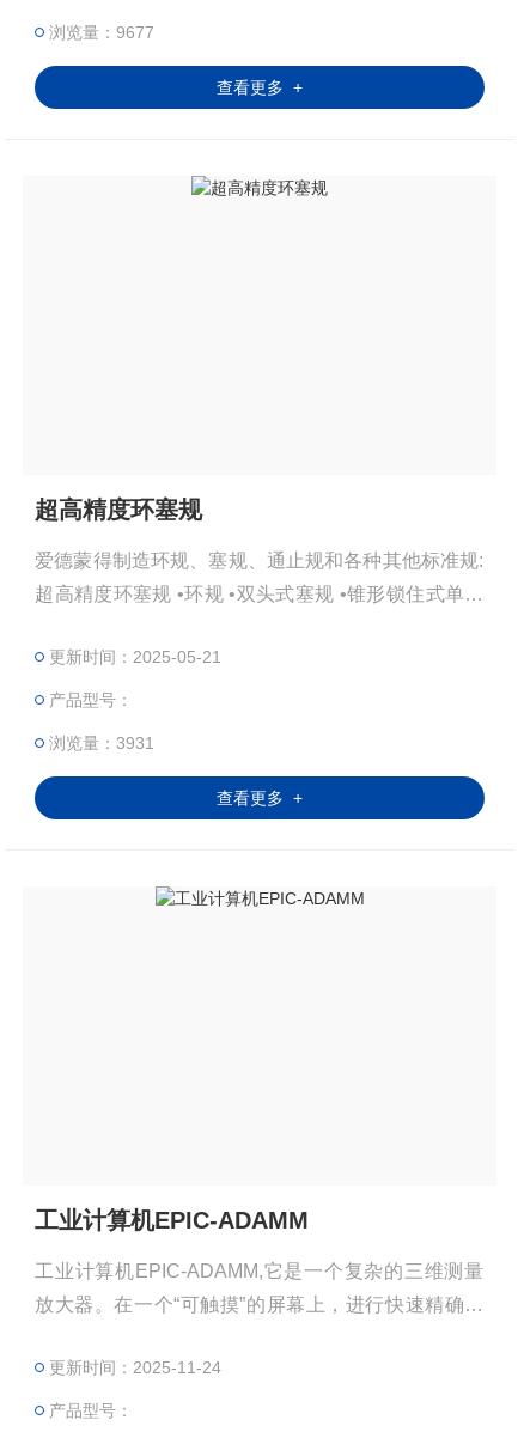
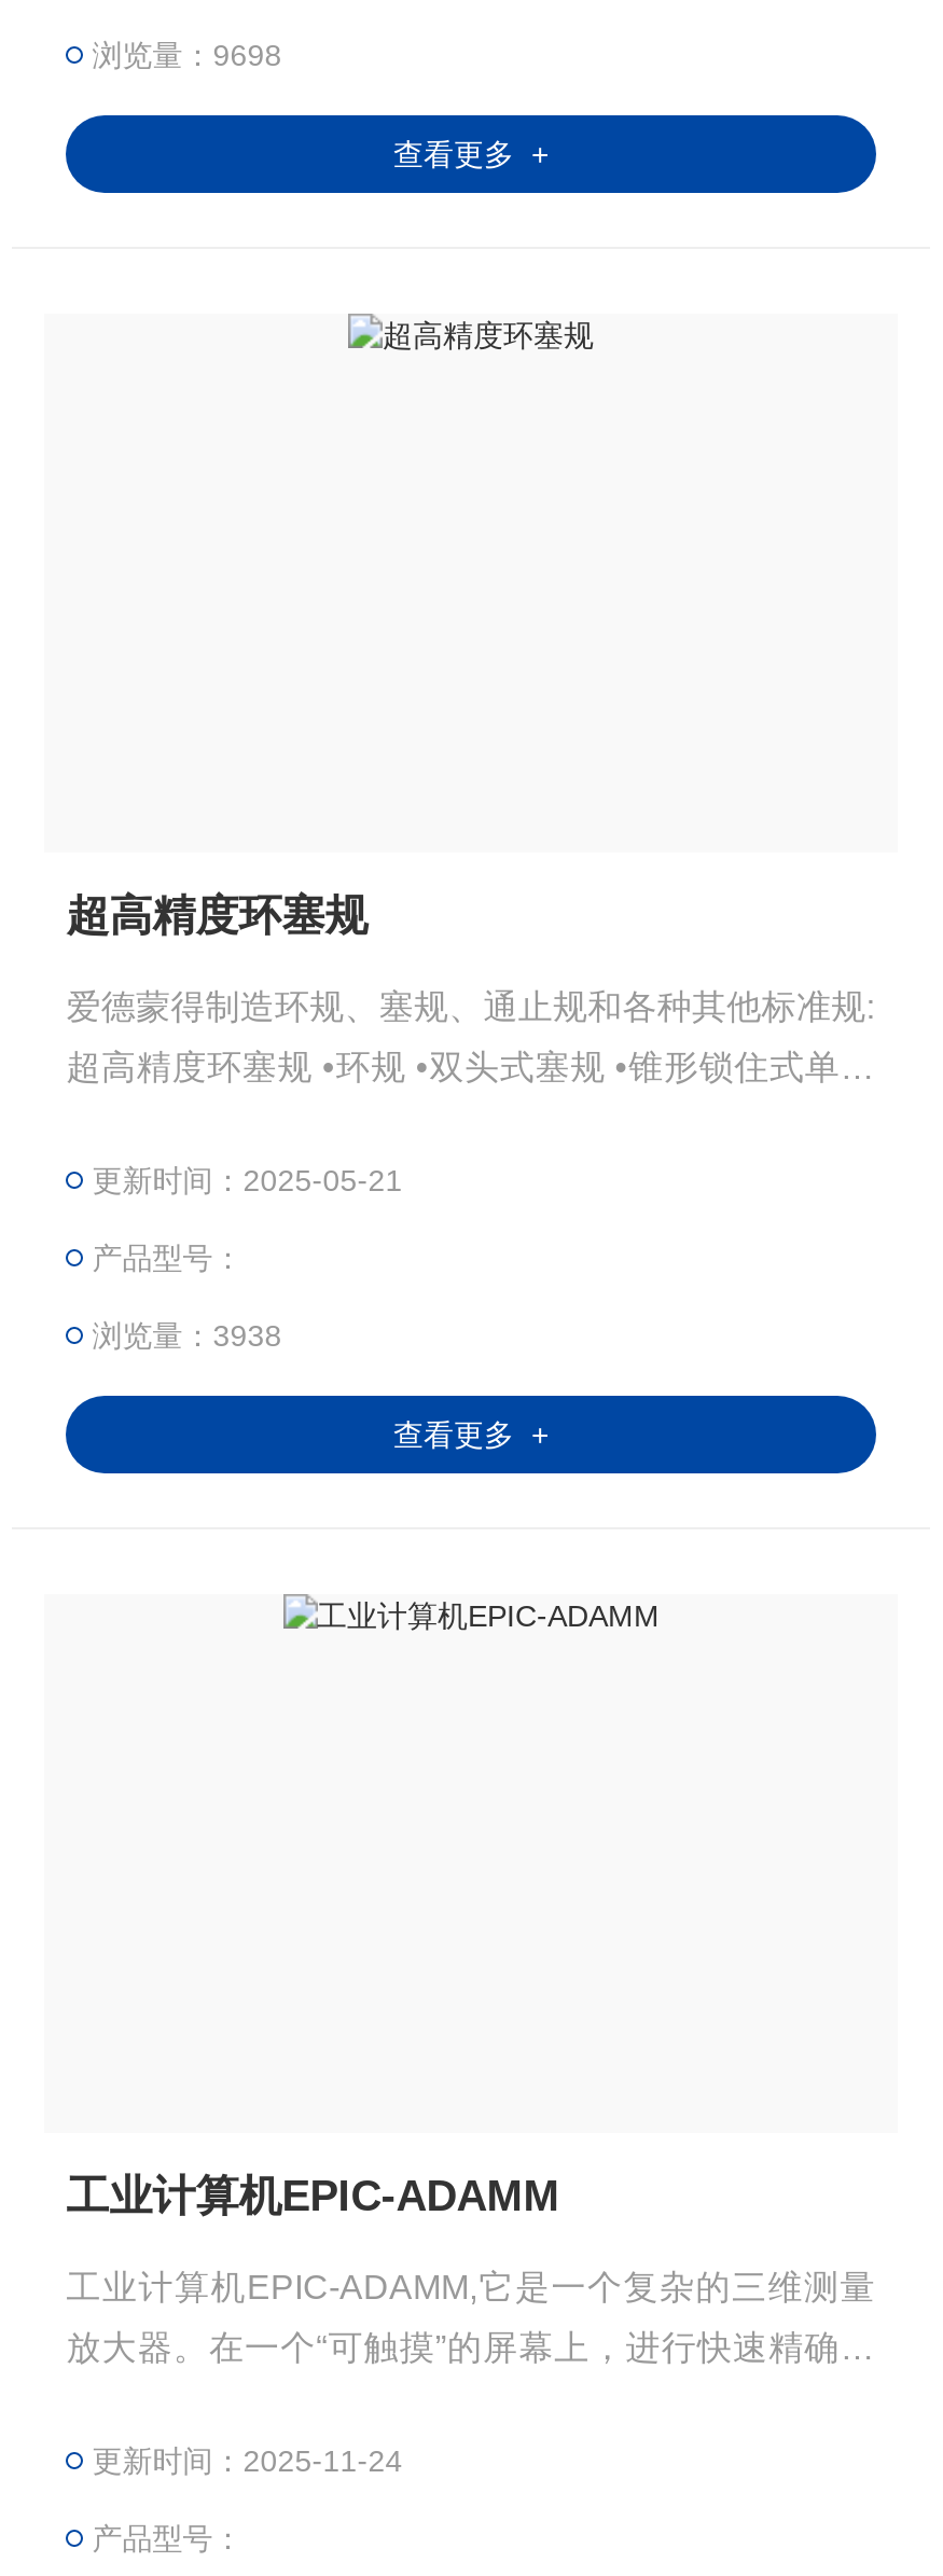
[49,23,155,42] 浏览量：9677 -> [92,38,282,72] 浏览量：9698
[49,733,155,752] 浏览量：3931 -> [92,1318,282,1352] 浏览量：3938

